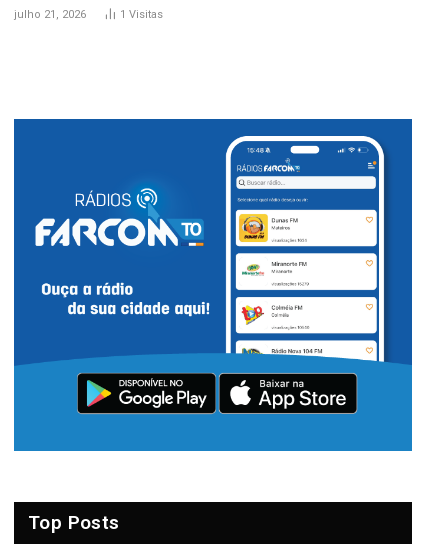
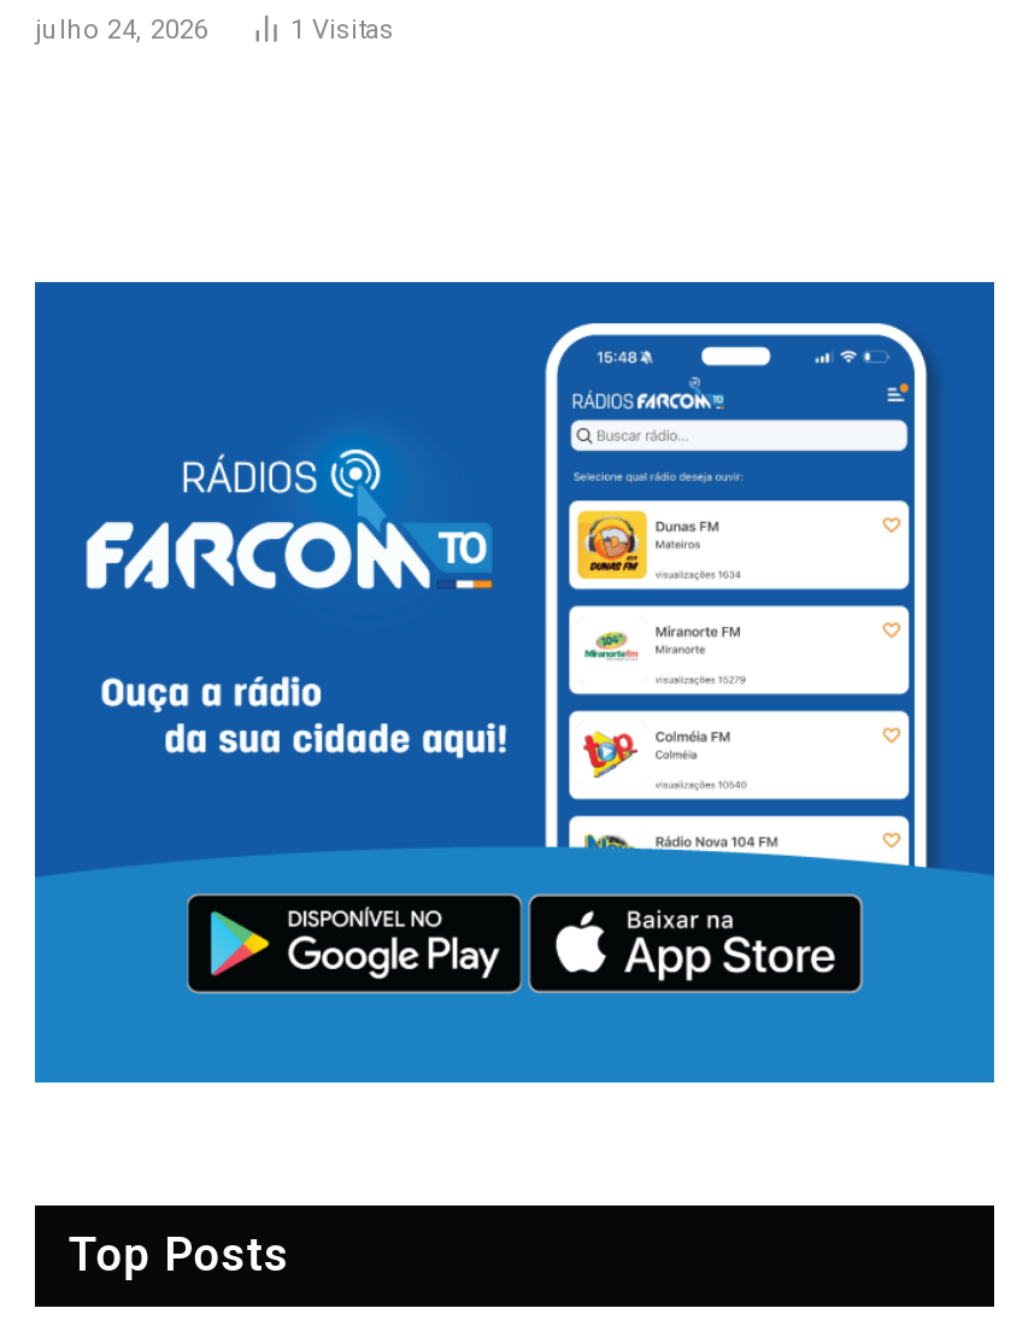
[14,8,86,21] julho 21, 2026 -> [35,14,208,46] julho 24, 2026

